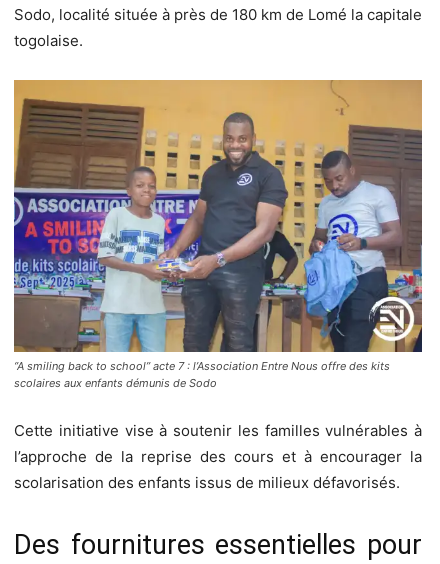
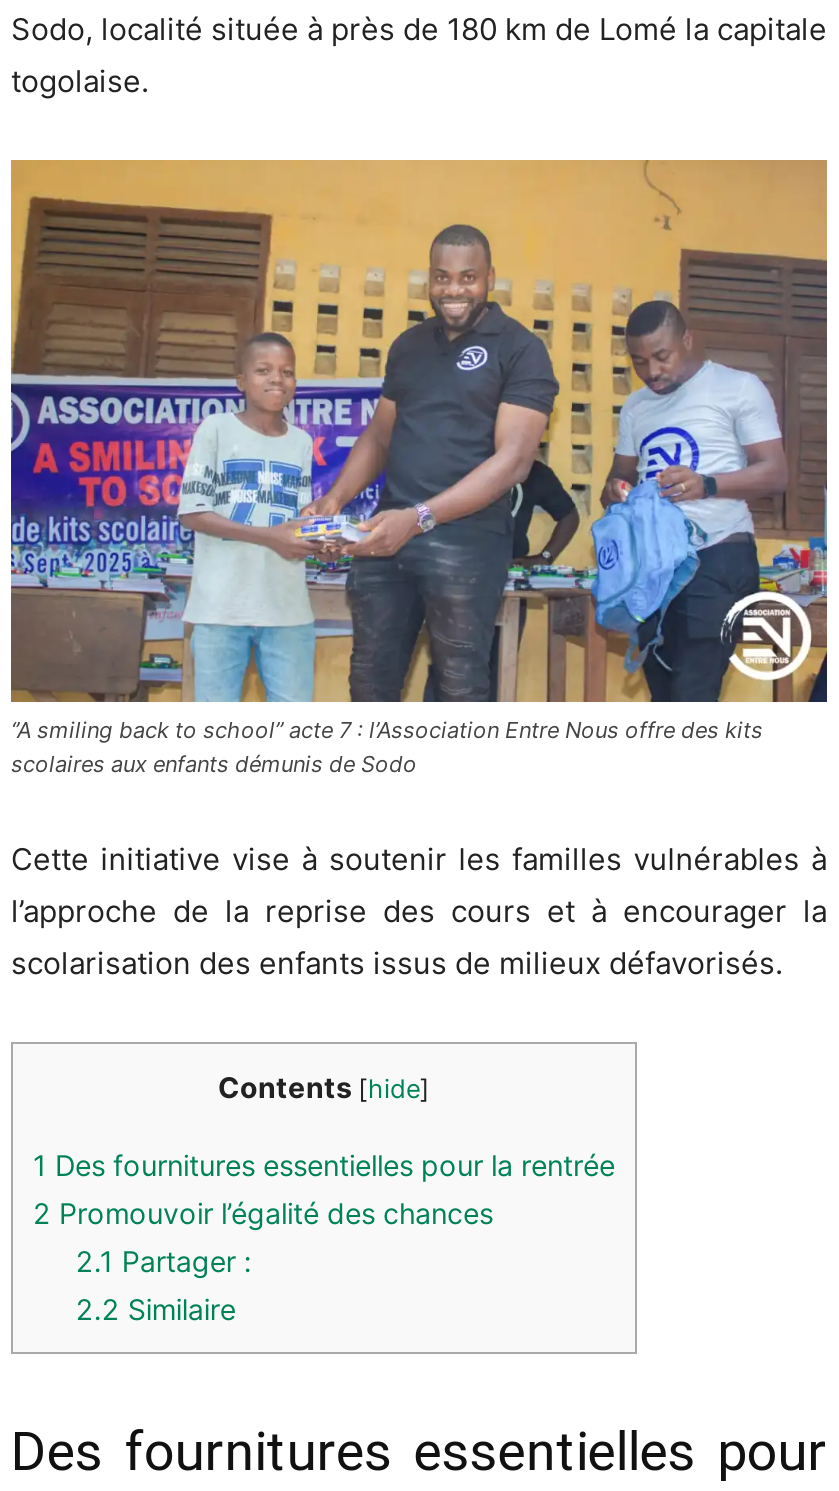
none -> [33,1070,615,1325] Contents [hide] | 1 Des fournitures essentielles pour la rentrée | 2 Promouvoir l’égalité des chances | 2.1 Partager : | 2.2 Similaire

